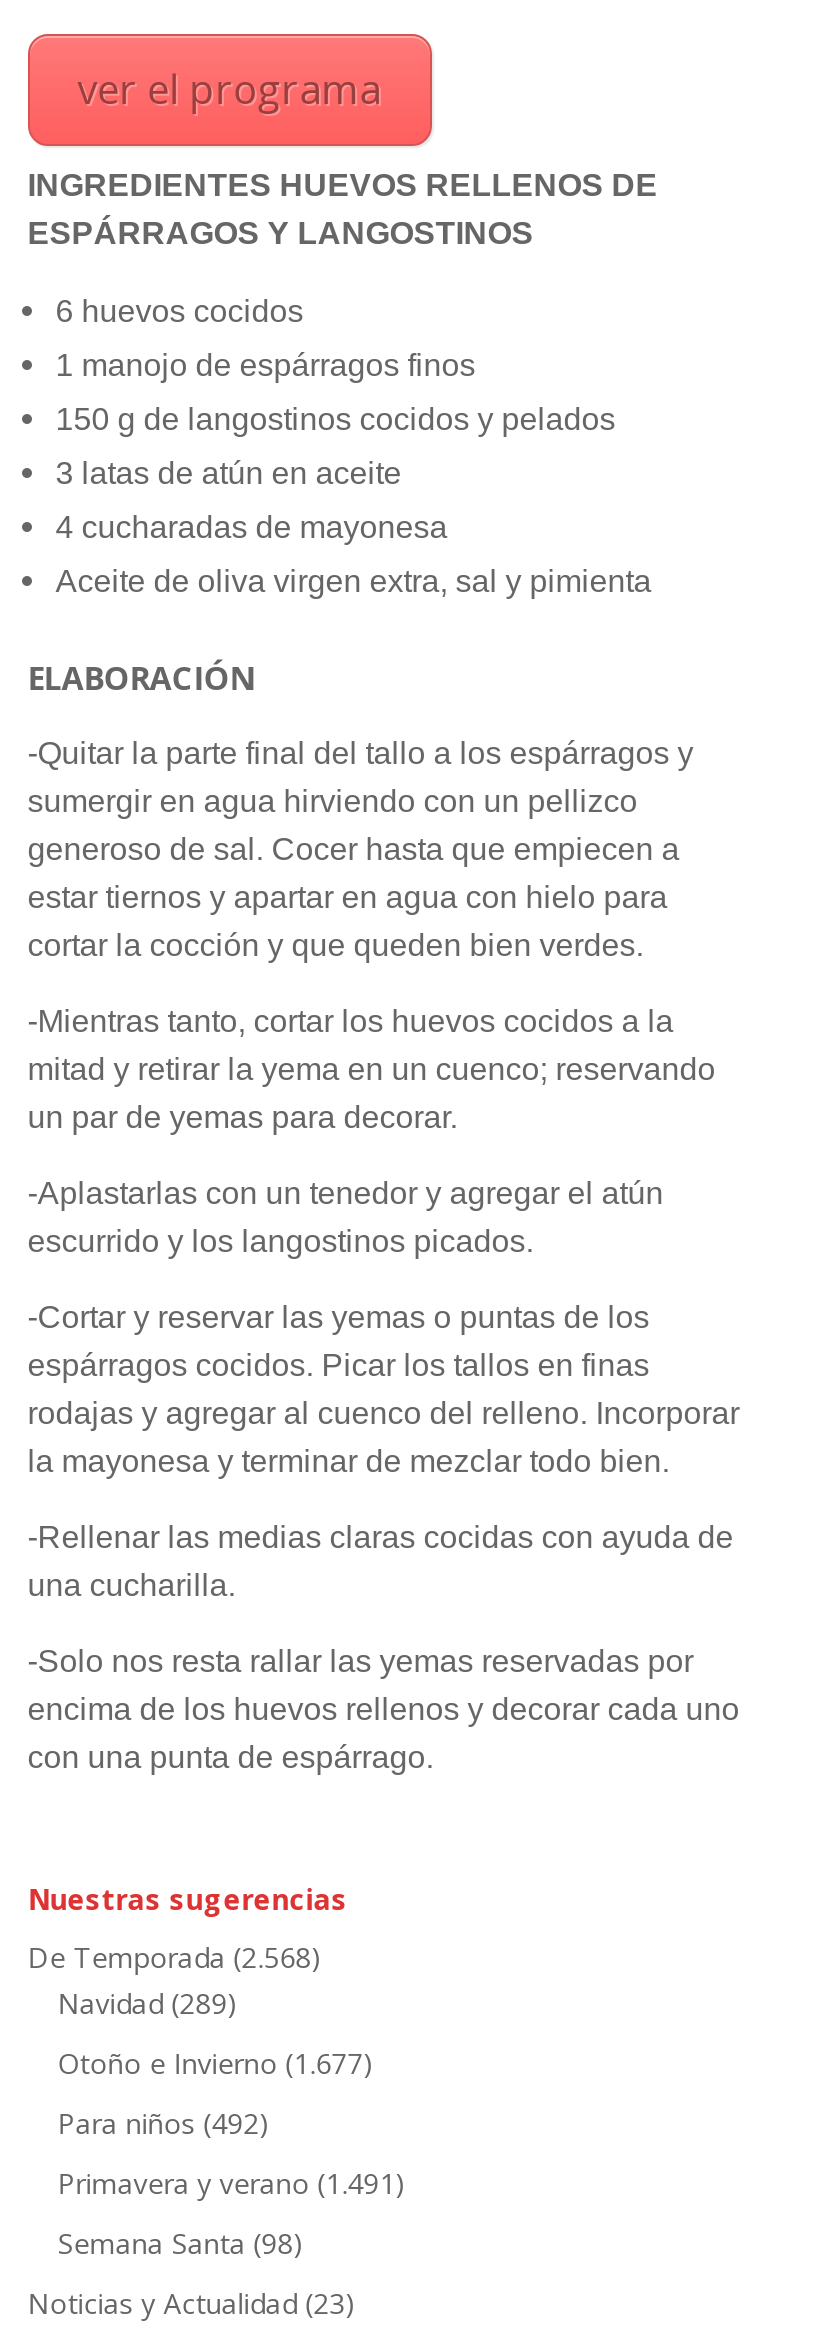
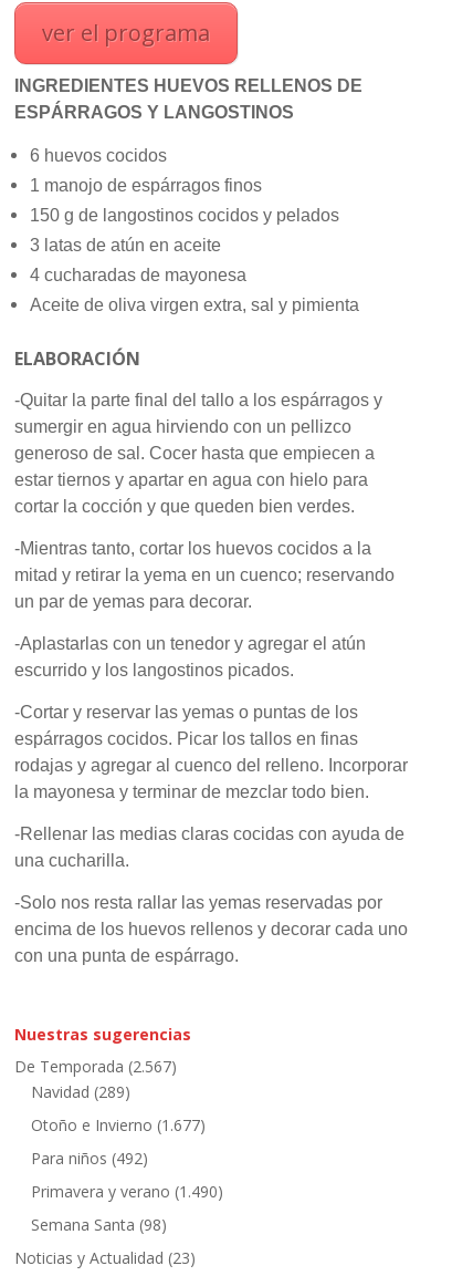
[28,1938,322,1976] De Temporada (2.568) -> [14,1056,177,1077] De Temporada (2.567)
[58,2164,406,2202] Primavera y verano (1.491) -> [31,1181,223,1202] Primavera y verano (1.490)

